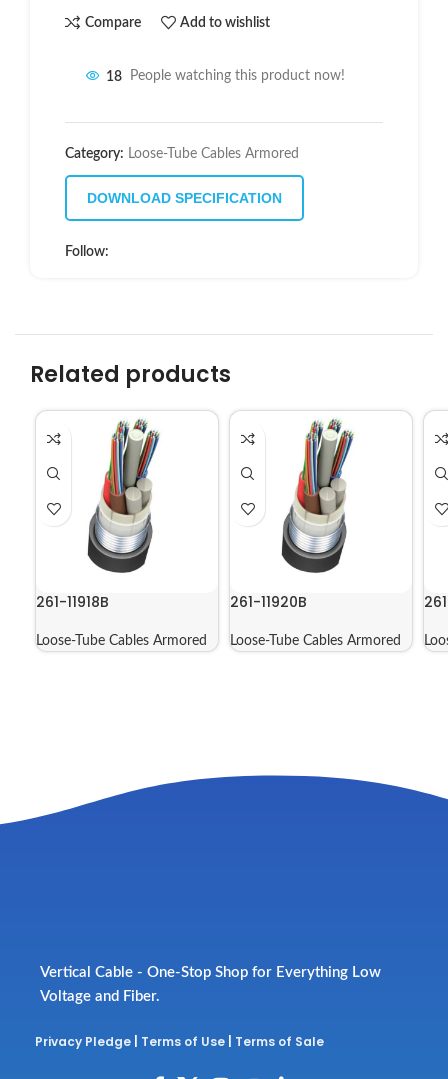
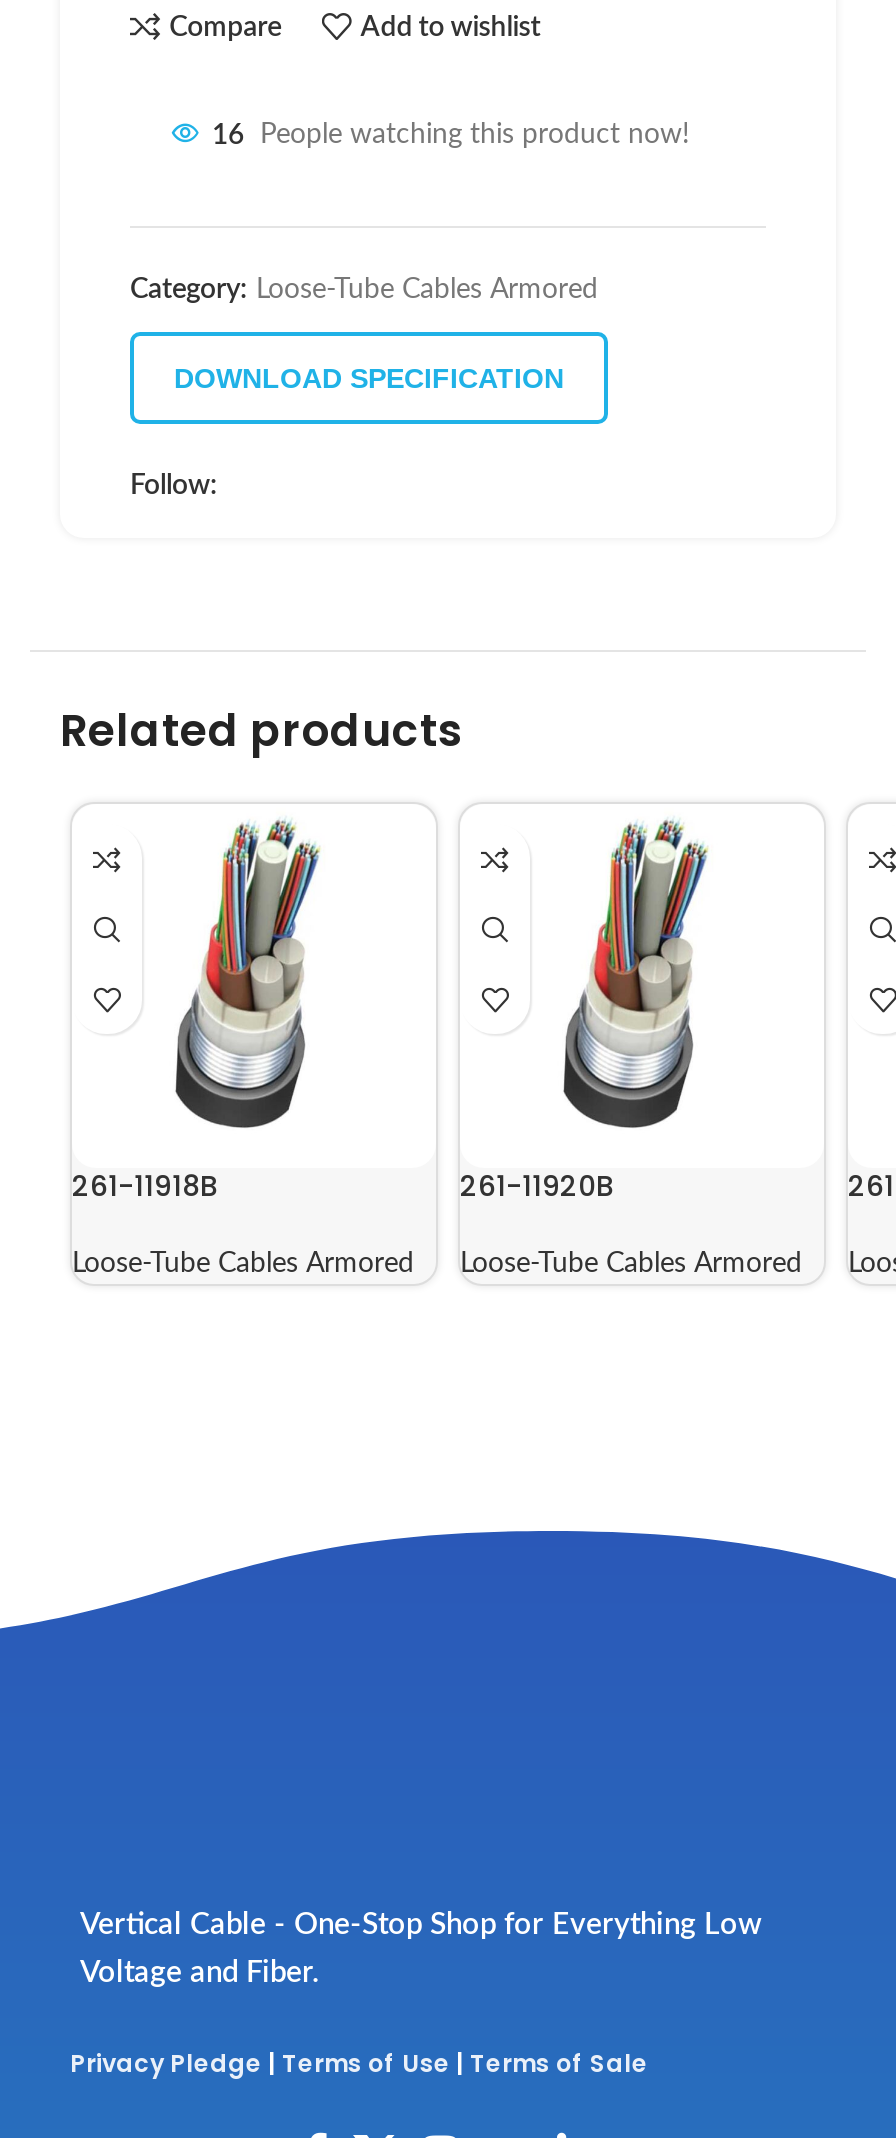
[106,70,345,84] 18 People watching this product now! -> [212,122,690,150] 16 People watching this product now!

